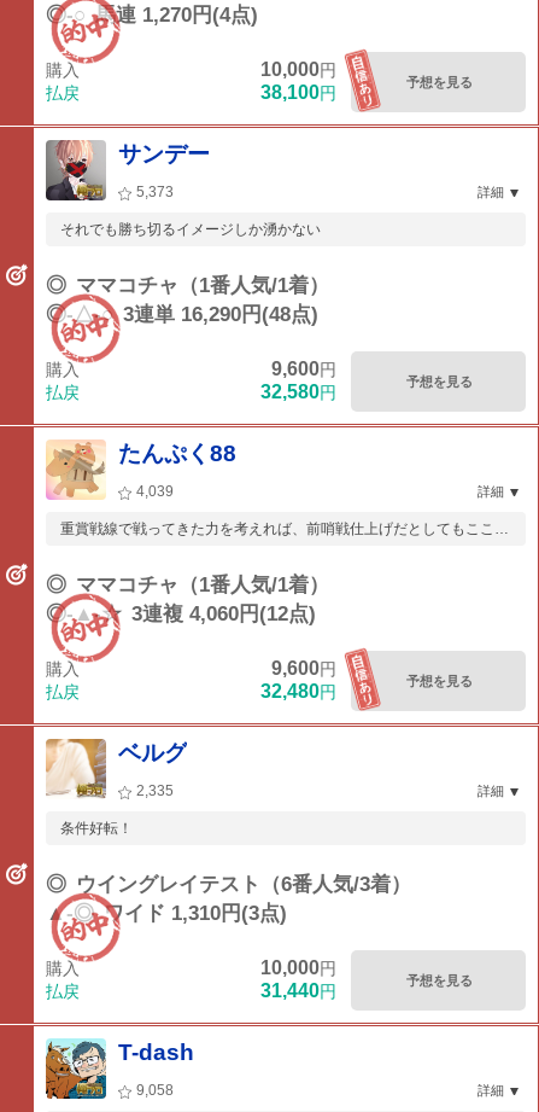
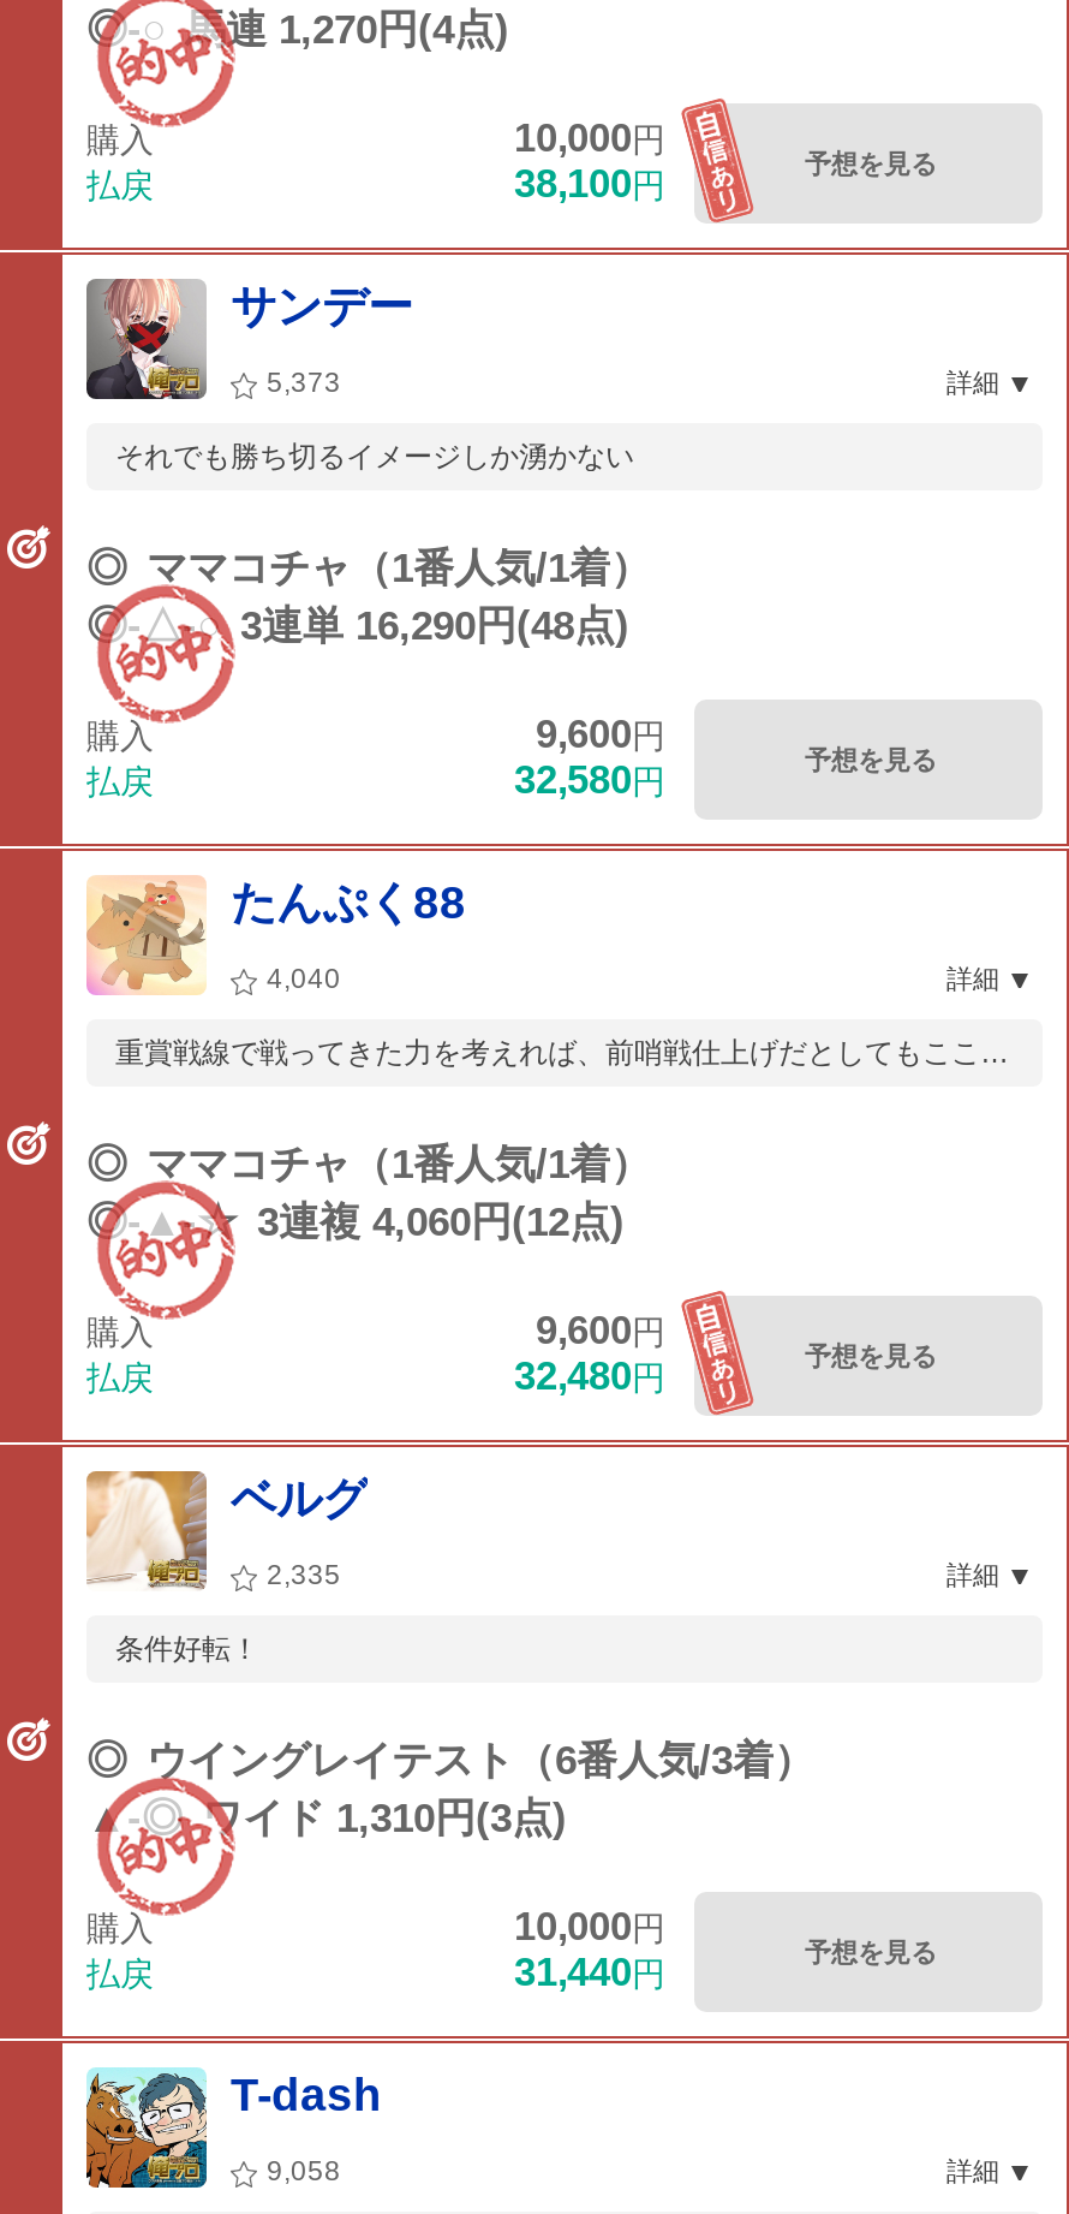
[136,484,174,499] 4,039 -> [267,964,341,993] 4,040

